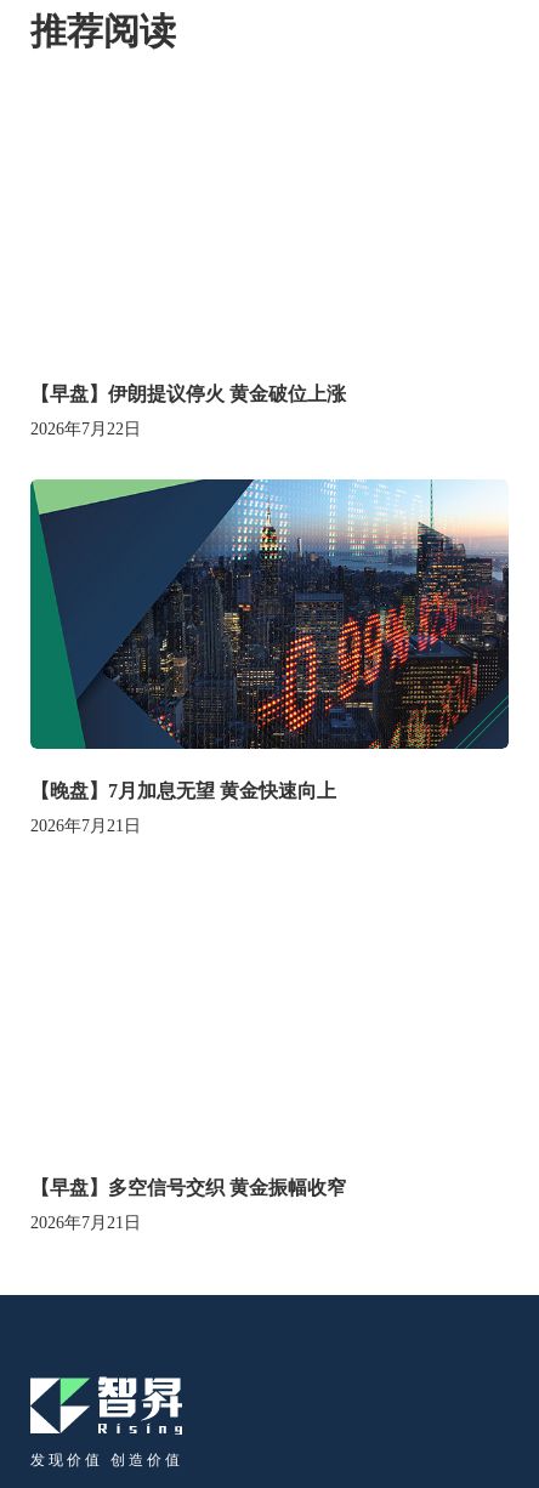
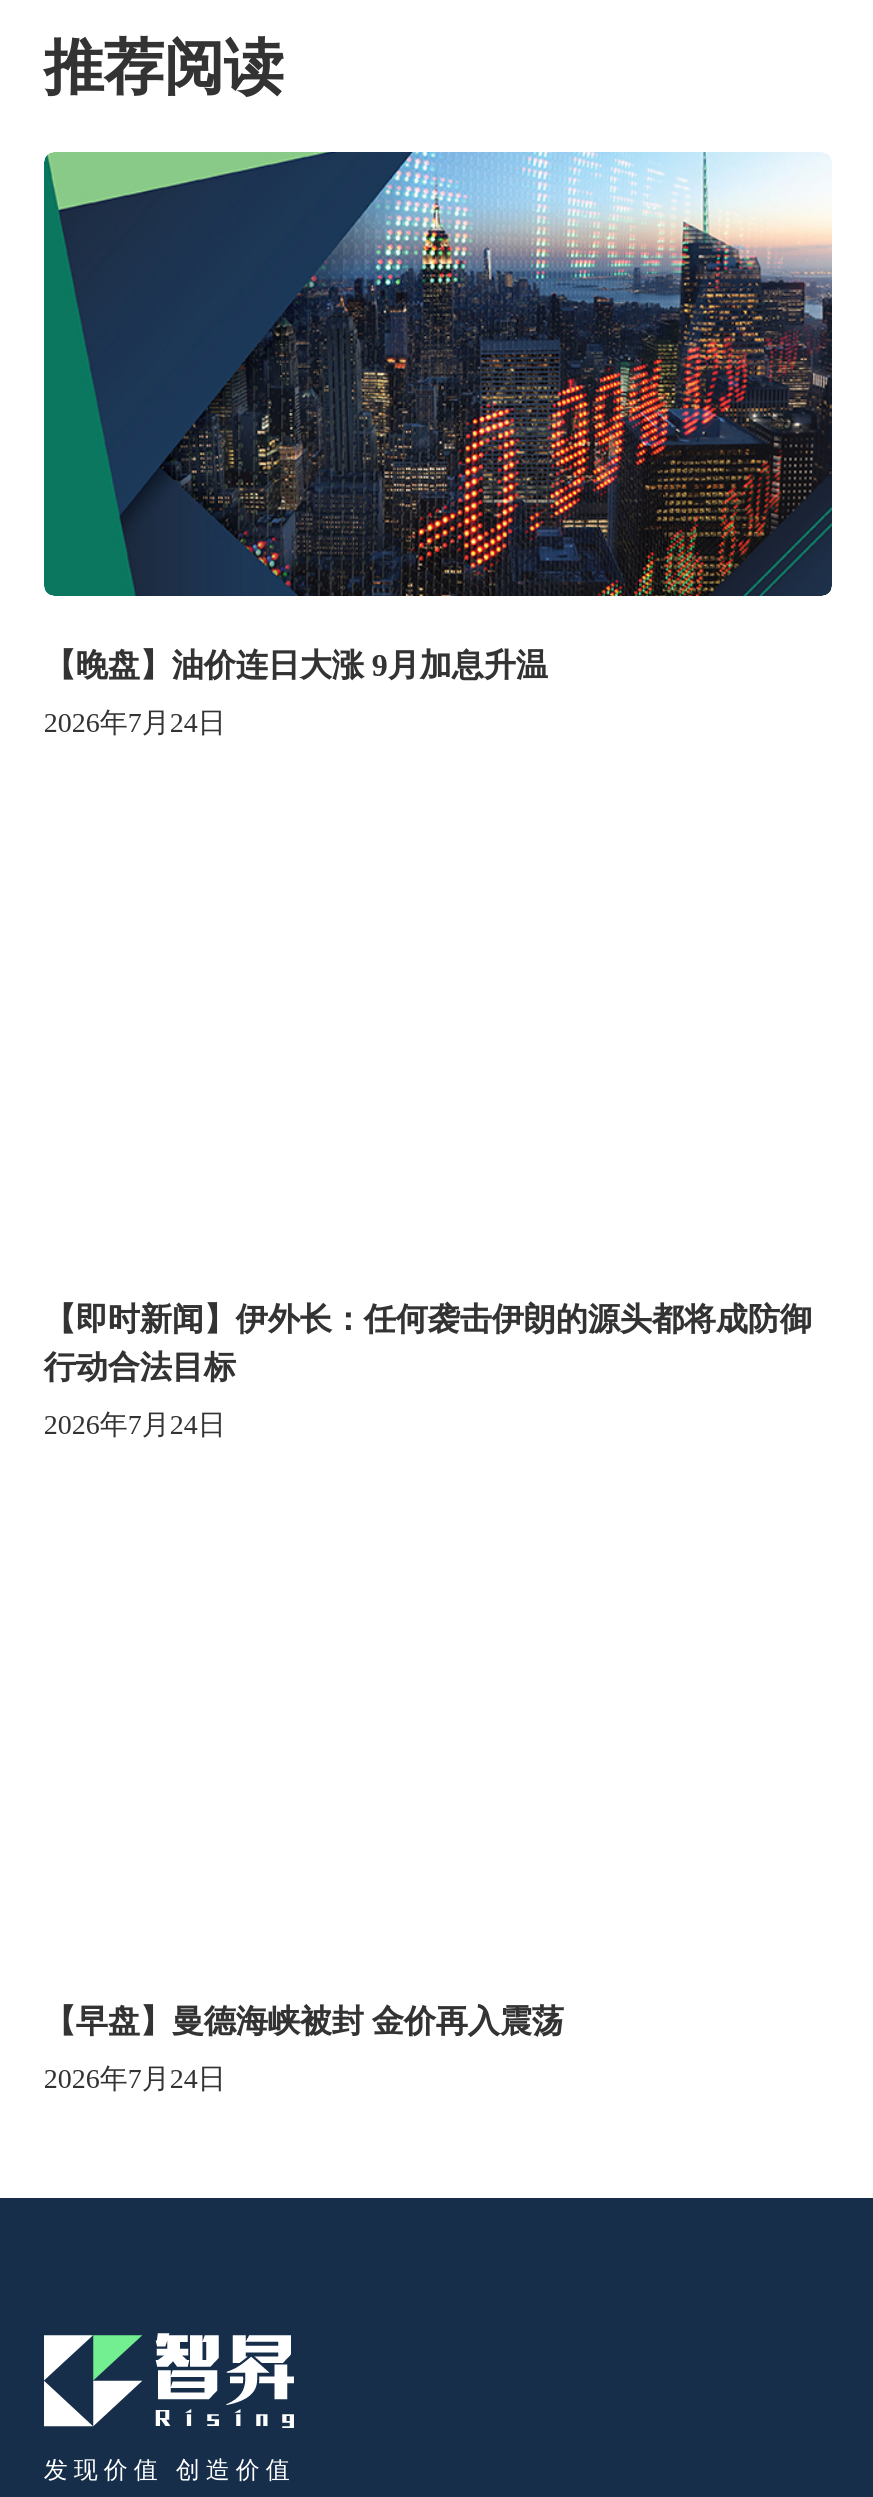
none -> [42,150,834,598] [image]
[30,384,346,404] 【早盘】伊朗提议停火 黄金破位上涨 -> [44,648,548,682] 【晚盘】油价连日大涨 9月加息升温
[30,420,141,438] 2026年7月22日 -> [44,708,226,738] 2026年7月24日
[29,478,510,742] [image] -> none
[30,780,336,801] 【晚盘】7月加息无望 黄金快速向上 -> [44,1302,812,1384] 【即时新闻】伊外长：任何袭击伊朗的源头都将成防御 | 行动合法目标
[30,817,141,835] 2026年7月21日 -> [44,1410,226,1440] 2026年7月24日
[30,1177,346,1198] 【早盘】多空信号交织 黄金振幅收窄 -> [44,2004,564,2038] 【早盘】曼德海峡被封 金价再入震荡
[30,1214,141,1232] 2026年7月21日 -> [44,2064,226,2094] 2026年7月24日

